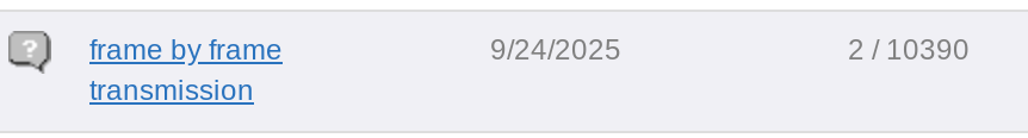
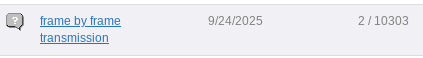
[848,33,970,67] 2 / 10390 -> [358,14,409,28] 2 / 10303

